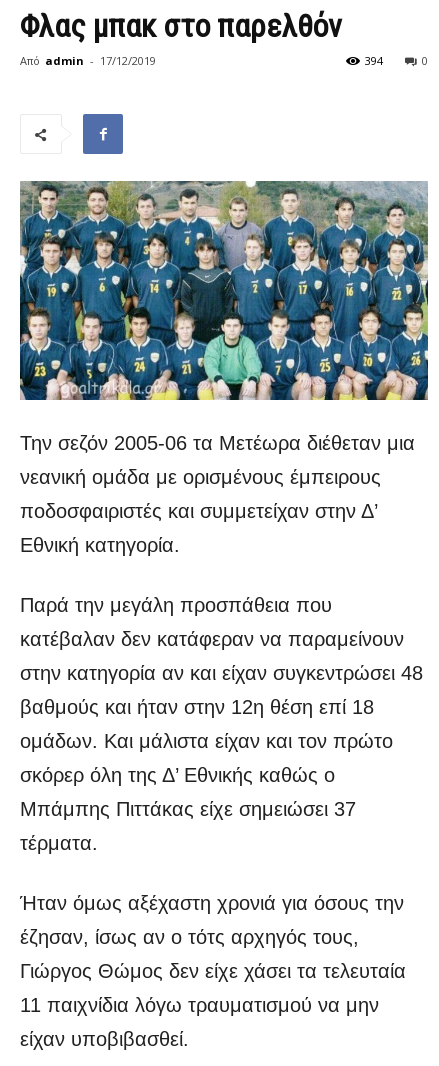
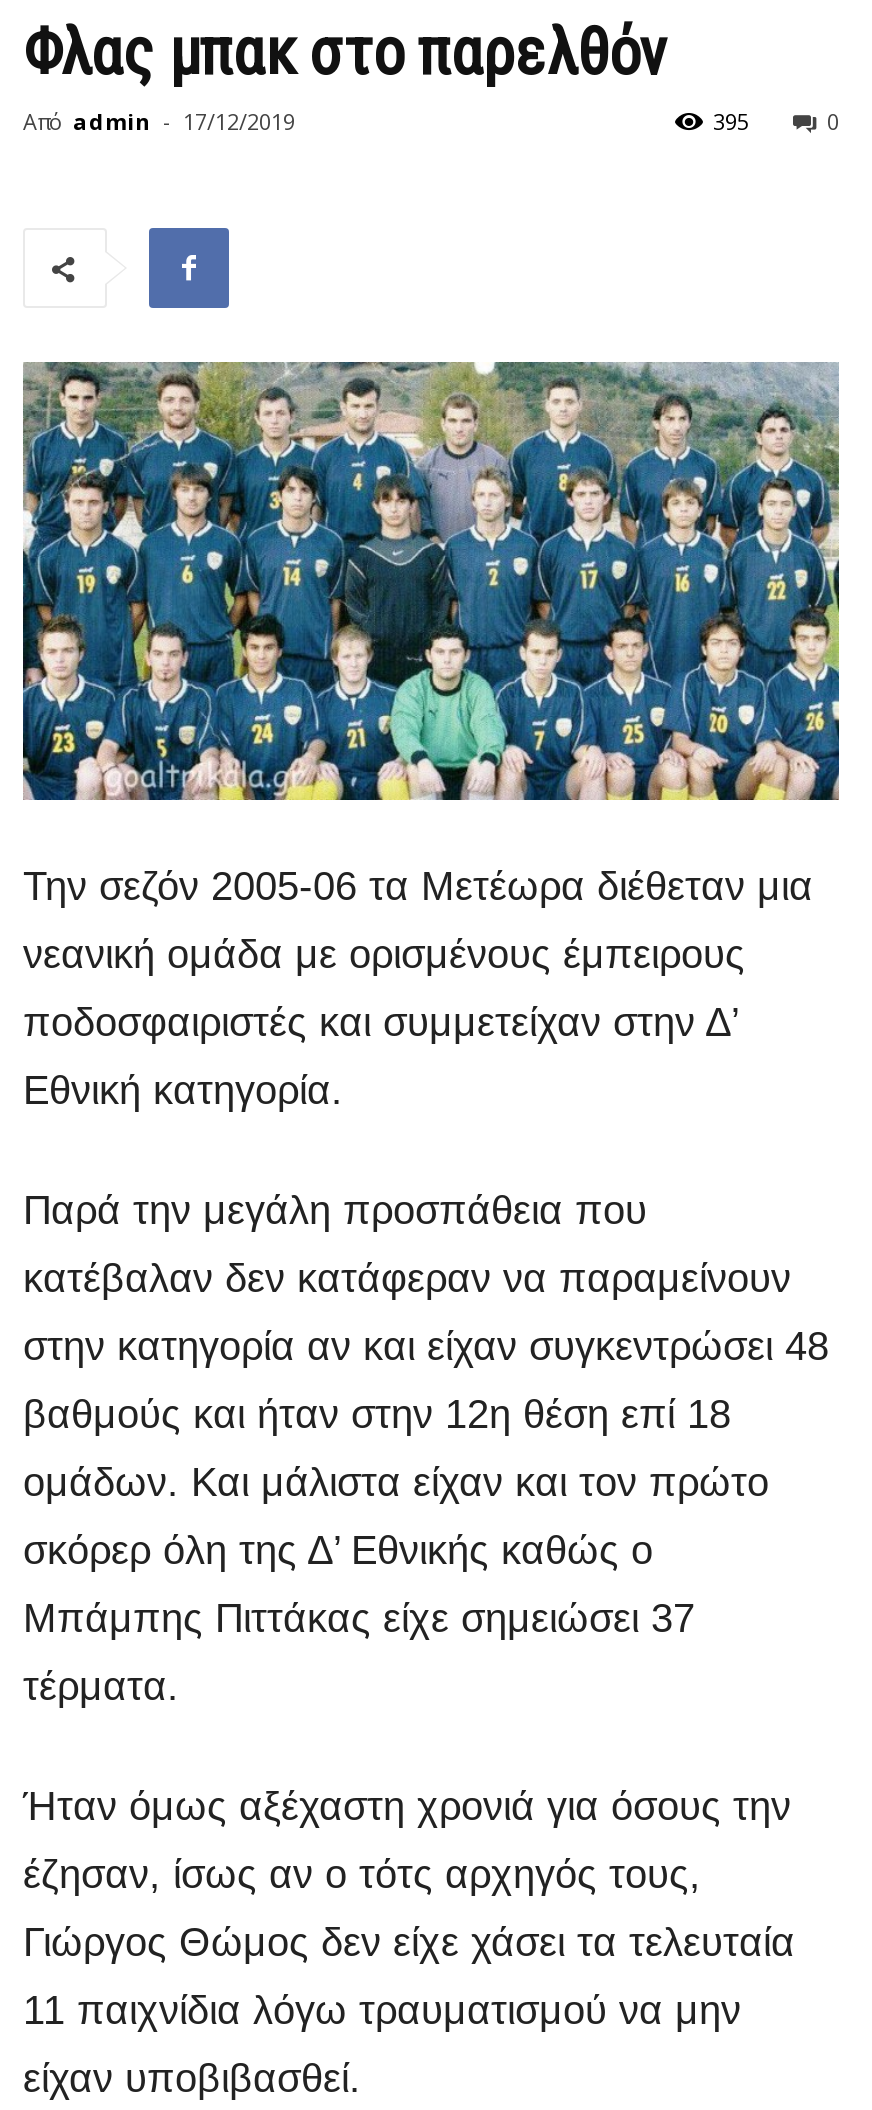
[365,53,383,68] 394 -> [713,106,749,136] 395

